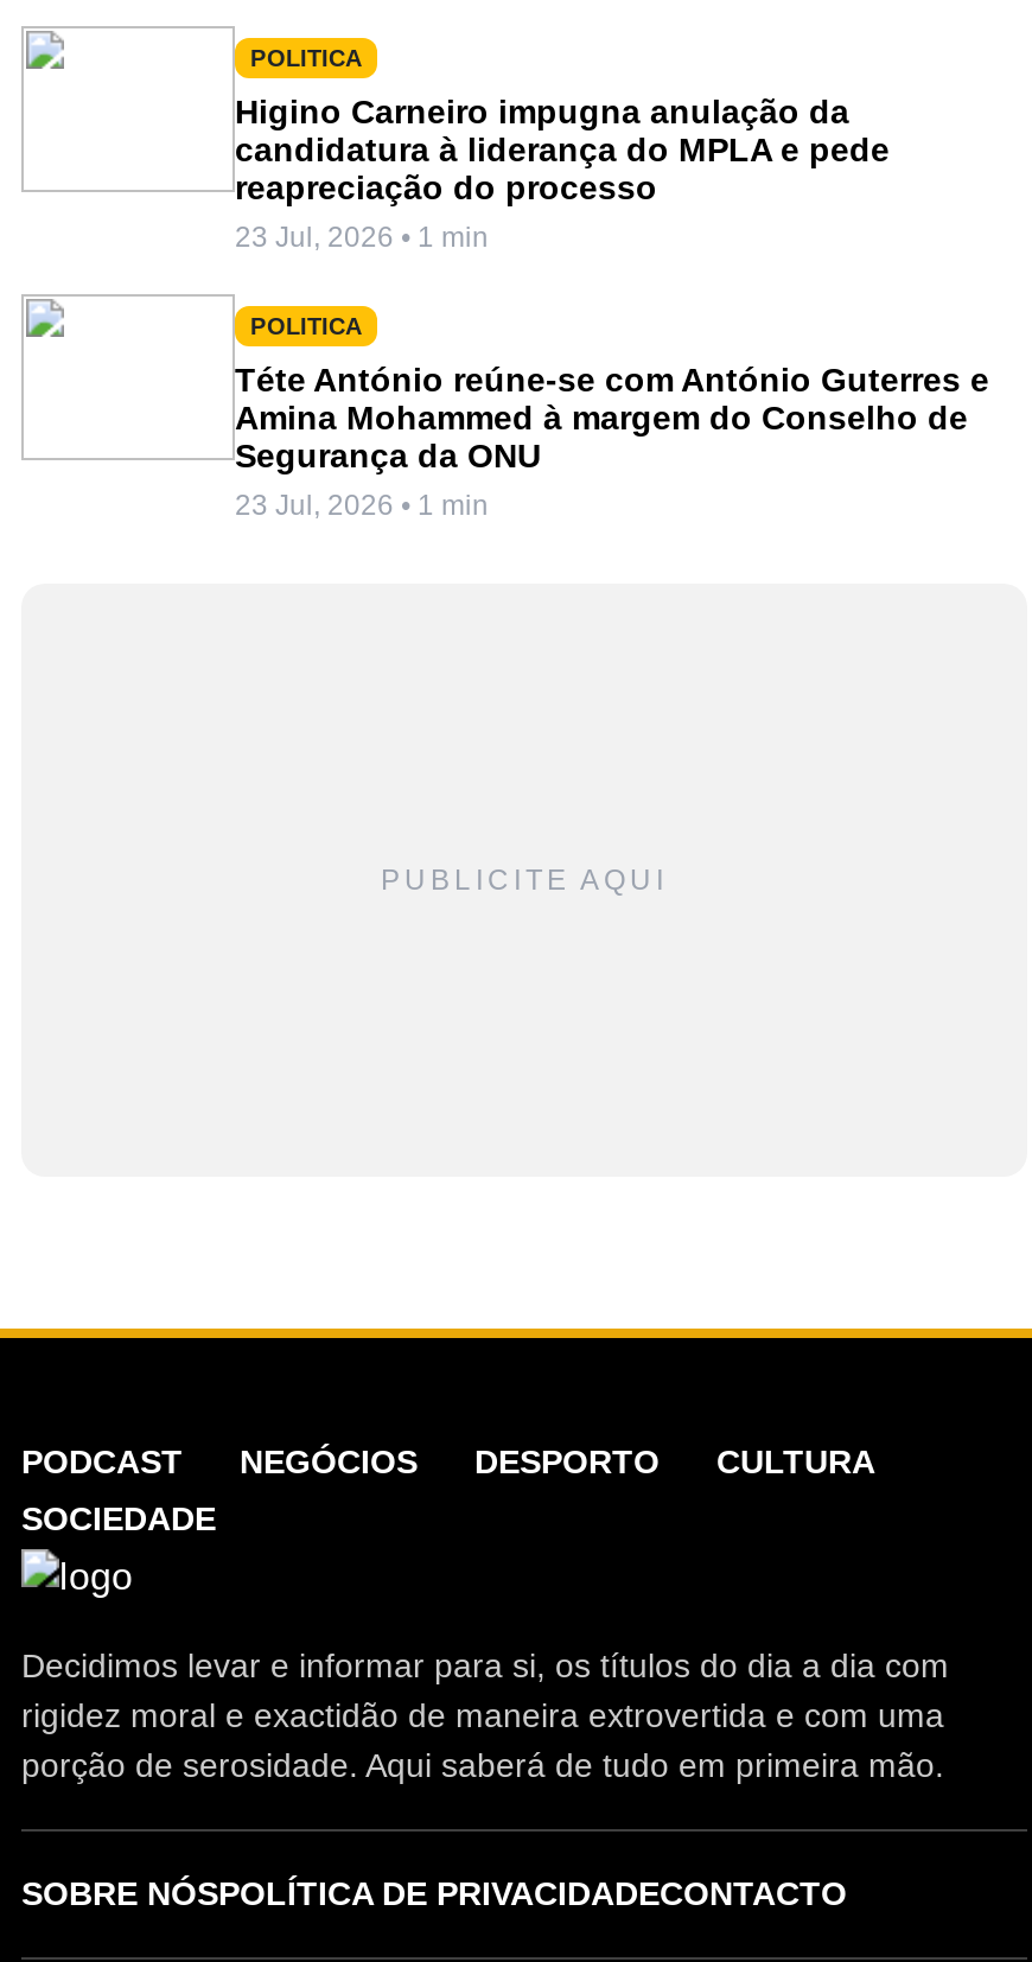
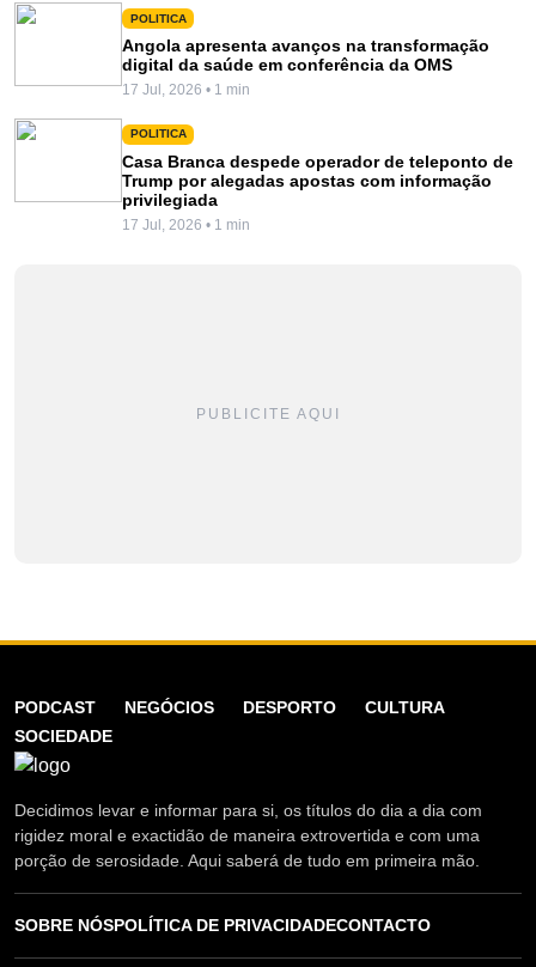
[235,93,890,254] Higino Carneiro impugna anulação da | candidatura à liderança do MPLA e pede | reapreciação do processo | 23 Jul, 2026 • 1 min -> [122,36,489,98] Angola apresenta avanços na transformação | digital da saúde em conferência da OMS | 17 Jul, 2026 • 1 min
[235,361,989,522] Téte António reúne-se com António Guterres e | Amina Mohammed à margem do Conselho de | Segurança da ONU | 23 Jul, 2026 • 1 min -> [122,152,513,233] Casa Branca despede operador de teleponto de | Trump por alegadas apostas com informação | privilegiada | 17 Jul, 2026 • 1 min

